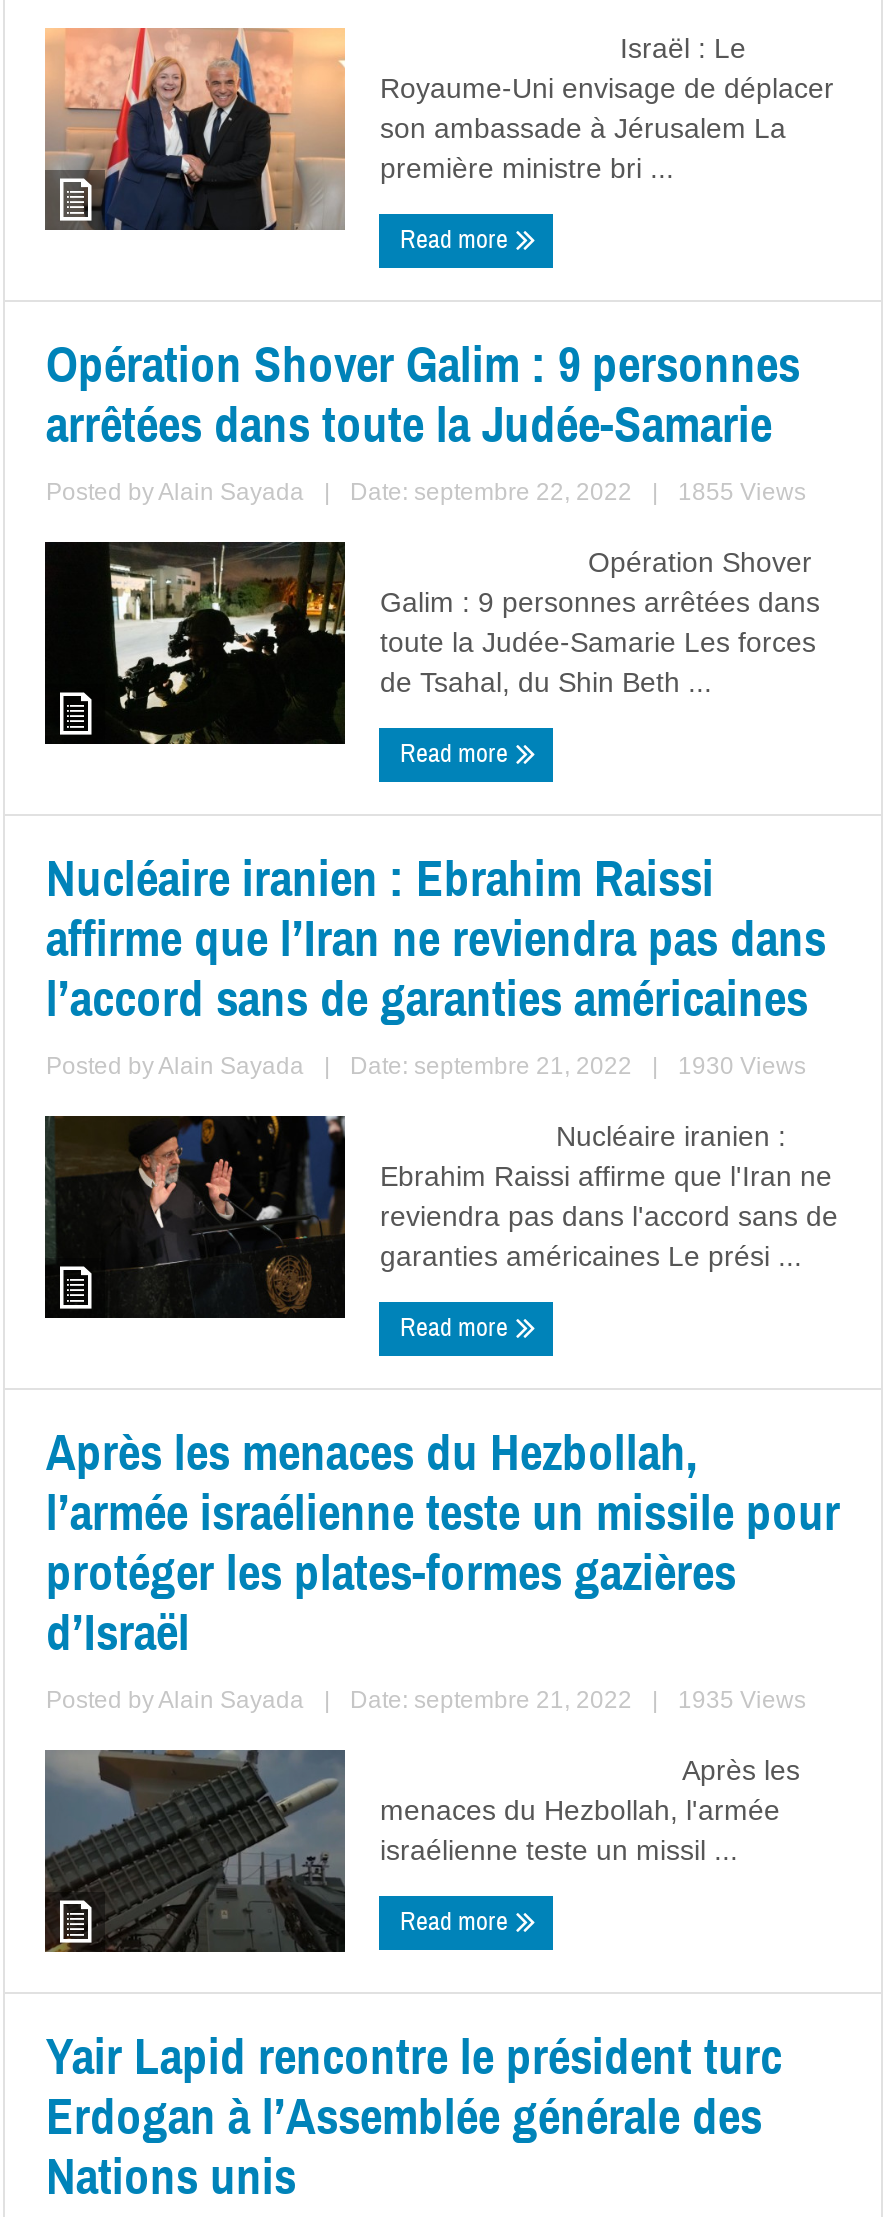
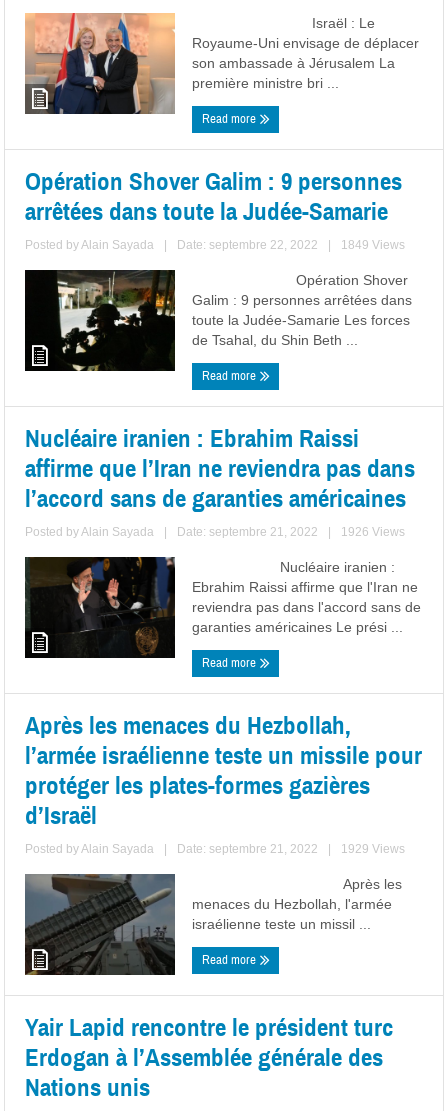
[678,478,806,506] 1855 Views -> [341,238,405,252] 1849 Views
[678,1052,806,1080] 1930 Views -> [341,525,405,539] 1926 Views
[678,1686,806,1714] 1935 Views -> [341,842,405,856] 1929 Views

